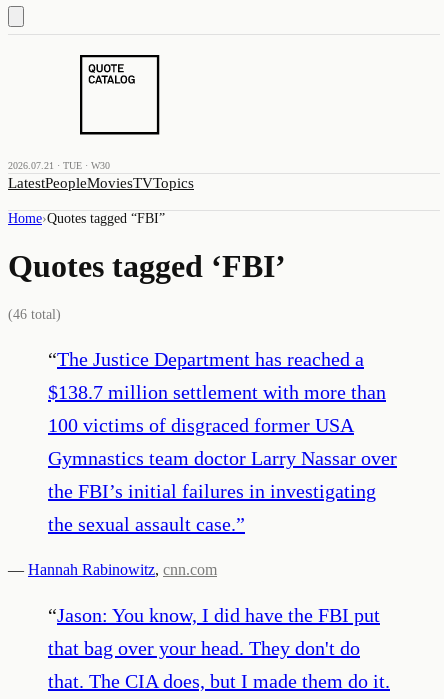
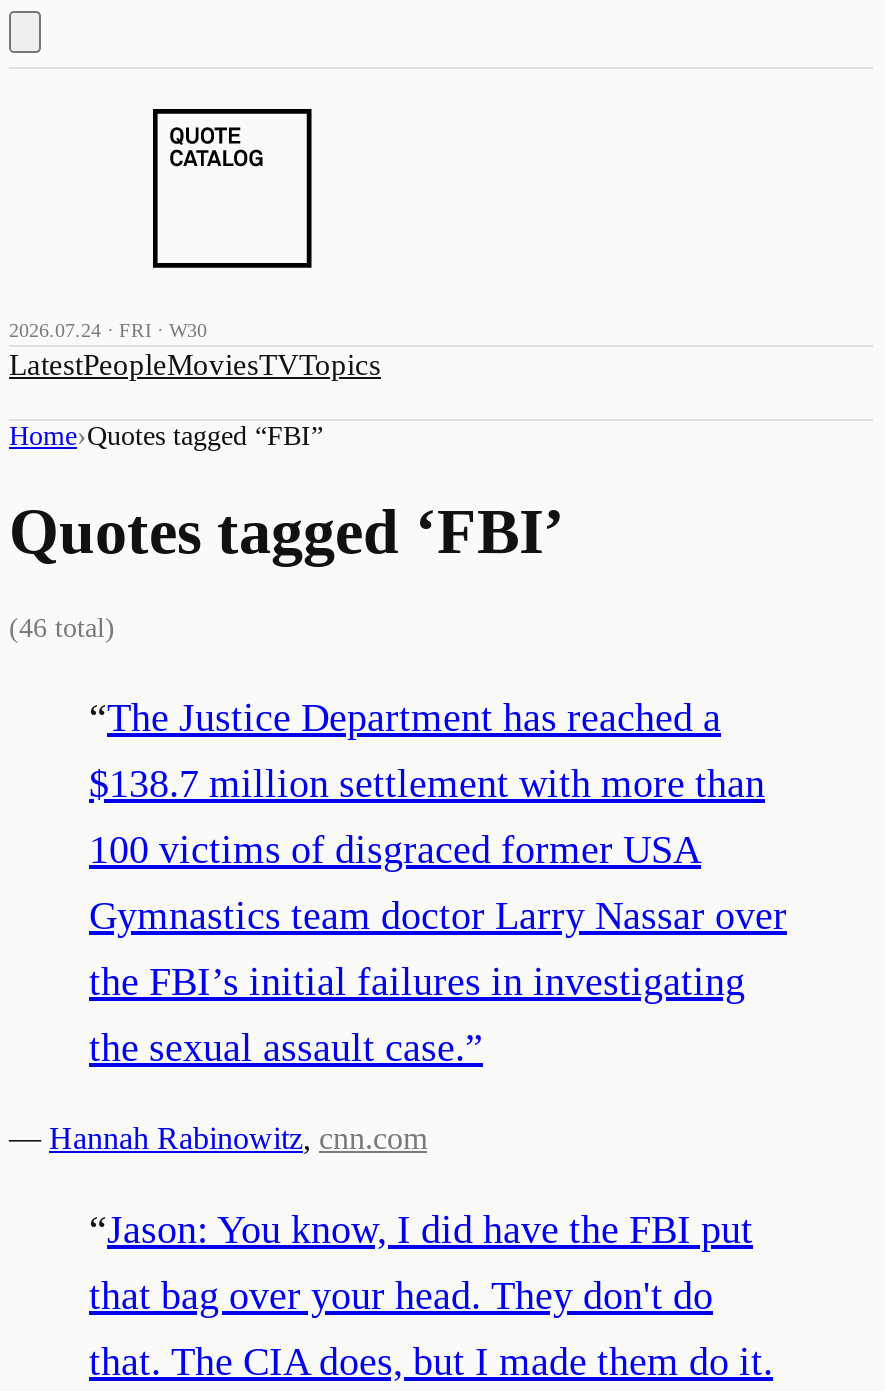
[8,160,110,171] 2026.07.21 · TUE · W30 -> [9,319,207,341] 2026.07.24 · FRI · W30

